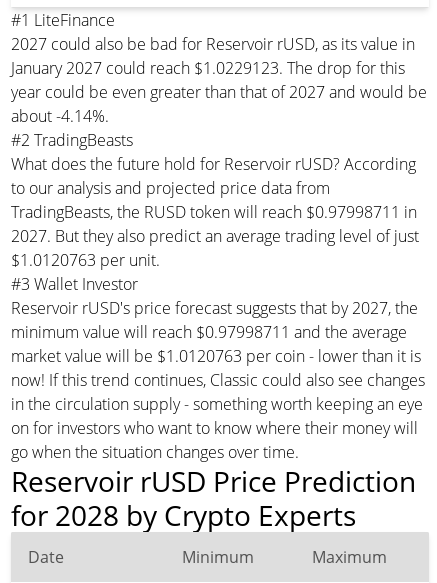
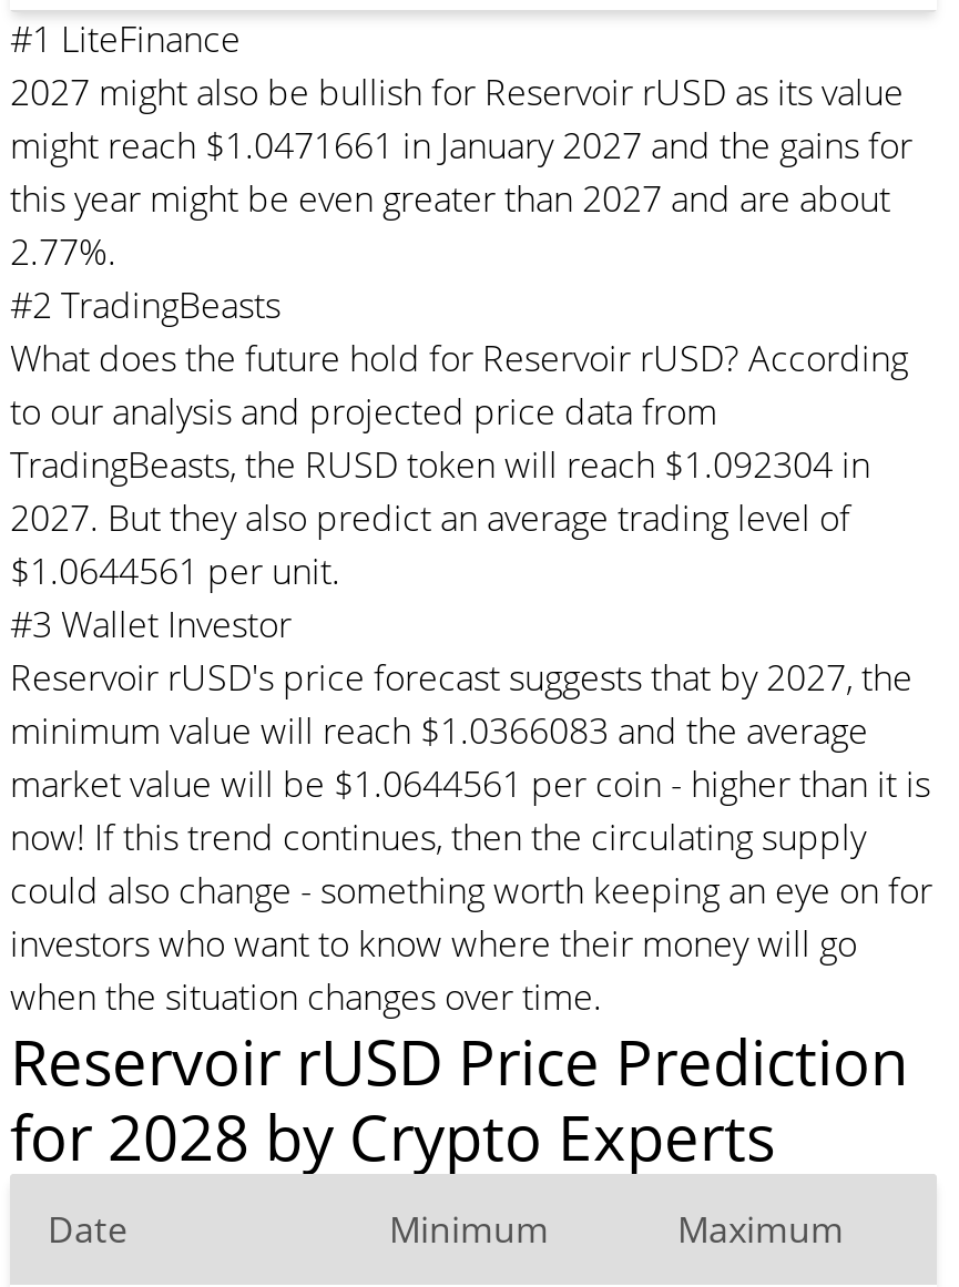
[11,33,427,127] 2027 could also be bad for Reservoir rUSD, as its value in | January 2027 could reach $1.0229123. The drop for this | year could be even greater than that of 2027 and would be | about -4.14%. -> [10,67,912,276] 2027 might also be bullish for Reservoir rUSD as its value | might reach $1.0471661 in January 2027 and the gains for | this year might be even greater than 2027 and are about | 2.77%.
[11,201,419,271] TradingBeasts, the RUSD token will reach $0.97998711 in | 2027. But they also predict an average trading level of just | $1.0120763 per unit. -> [10,440,870,595] TradingBeasts, the RUSD token will reach $1.092304 in | 2027. But they also predict an average trading level of | $1.0644561 per unit.
[11,321,425,463] minimum value will reach $0.97998711 and the average | market value will be $1.0120763 per coin - lower than it is | now! If this trend continues, Classic could also see changes | in the circulation supply - something worth keeping an eye | on for investors who want to know where their money will | go when the situation changes over time. -> [10,706,932,1021] minimum value will reach $1.0366083 and the average | market value will be $1.0644561 per coin - higher than it is | now! If this trend continues, then the circulating supply | could also change - something worth keeping an eye on for | investors who want to know where their money will go | when the situation changes over time.

